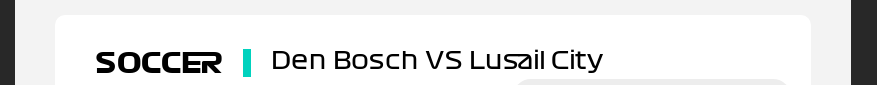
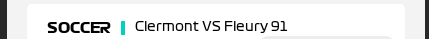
[271,49,603,73] Den Bosch VS Lusail City -> [135,21,288,33] Clermont VS Fleury 91

